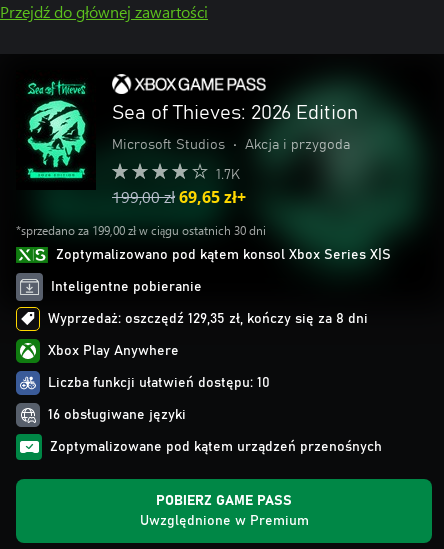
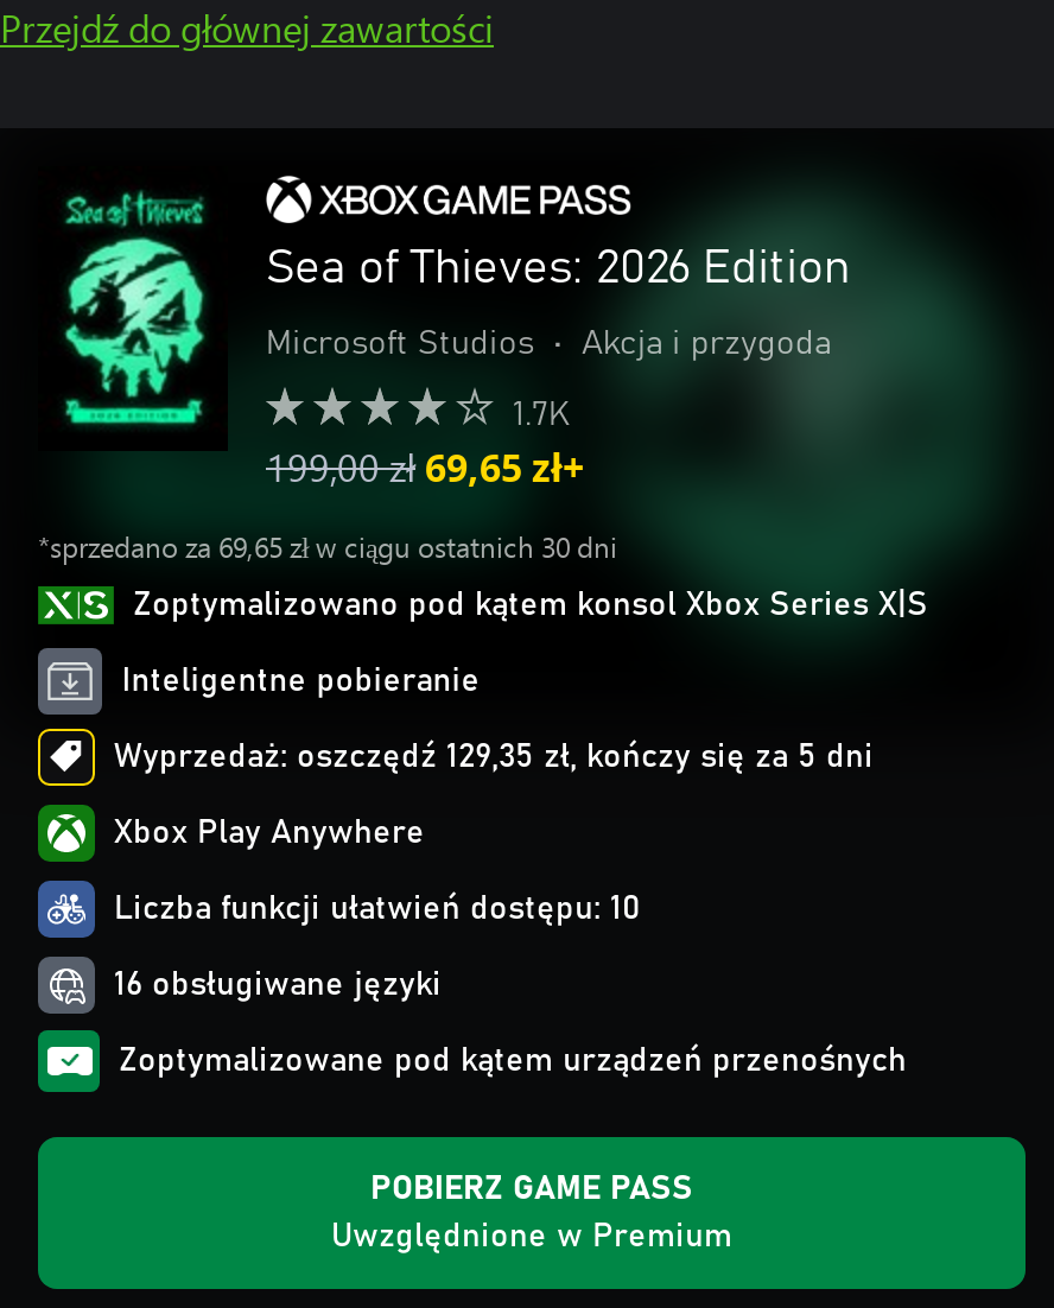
[16,223,266,238] *sprzedano za 199,00 zł w ciągu ostatnich 30 dni -> [38,529,617,565] *sprzedano za 69,65 zł w ciągu ostatnich 30 dni
[48,312,368,326] Wyprzedaż: oszczędź 129,35 zł, kończy się za 8 dni -> [114,741,874,774] Wyprzedaż: oszczędź 129,35 zł, kończy się za 5 dni

